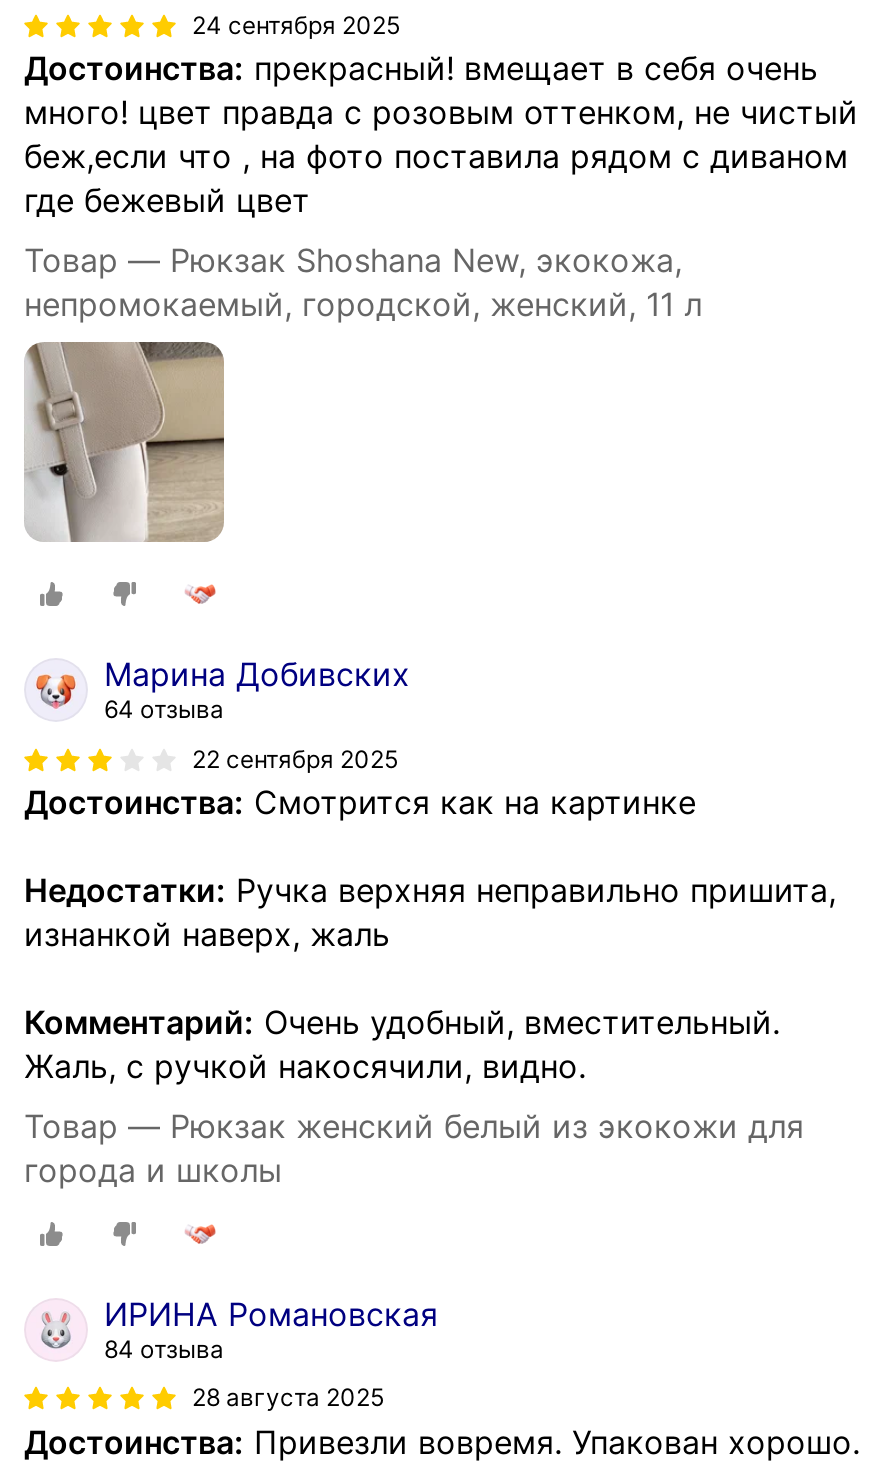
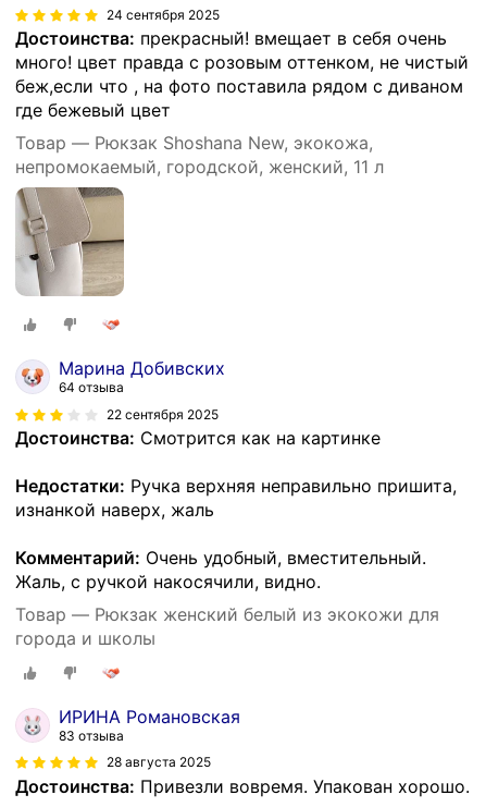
[104,1333,224,1363] 84 отзыва -> [59,727,124,744] 83 отзыва

